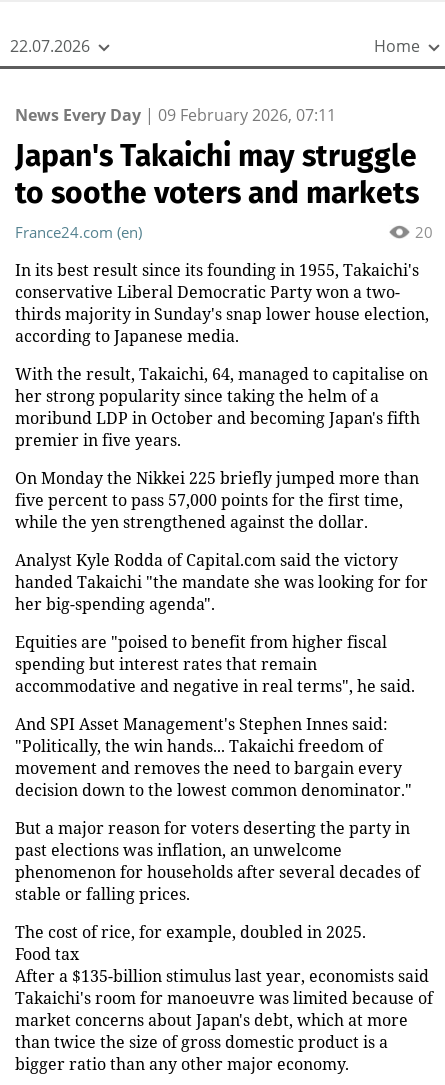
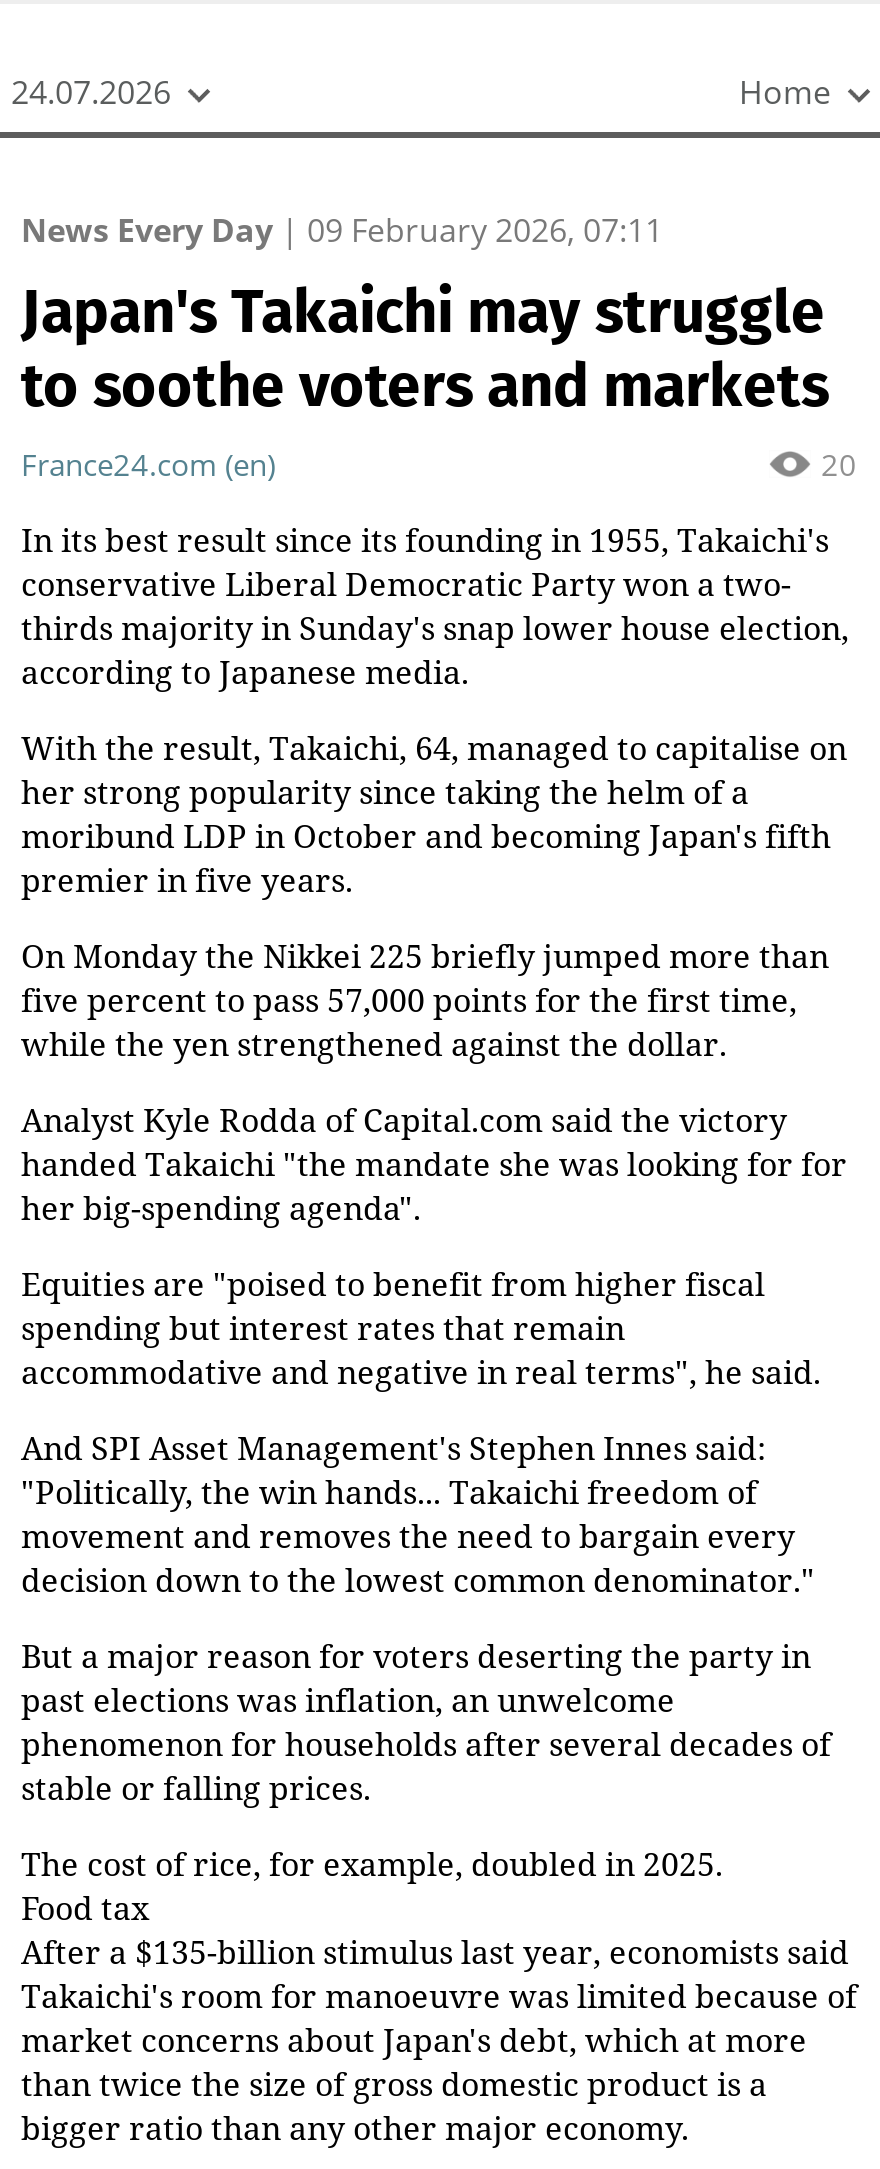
[10,34,90,56] 22.07.2026 -> [11,69,171,113] 24.07.2026

